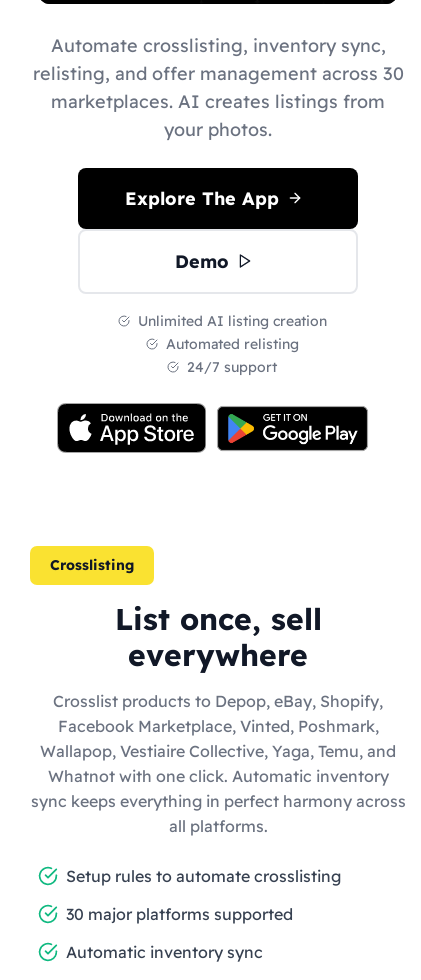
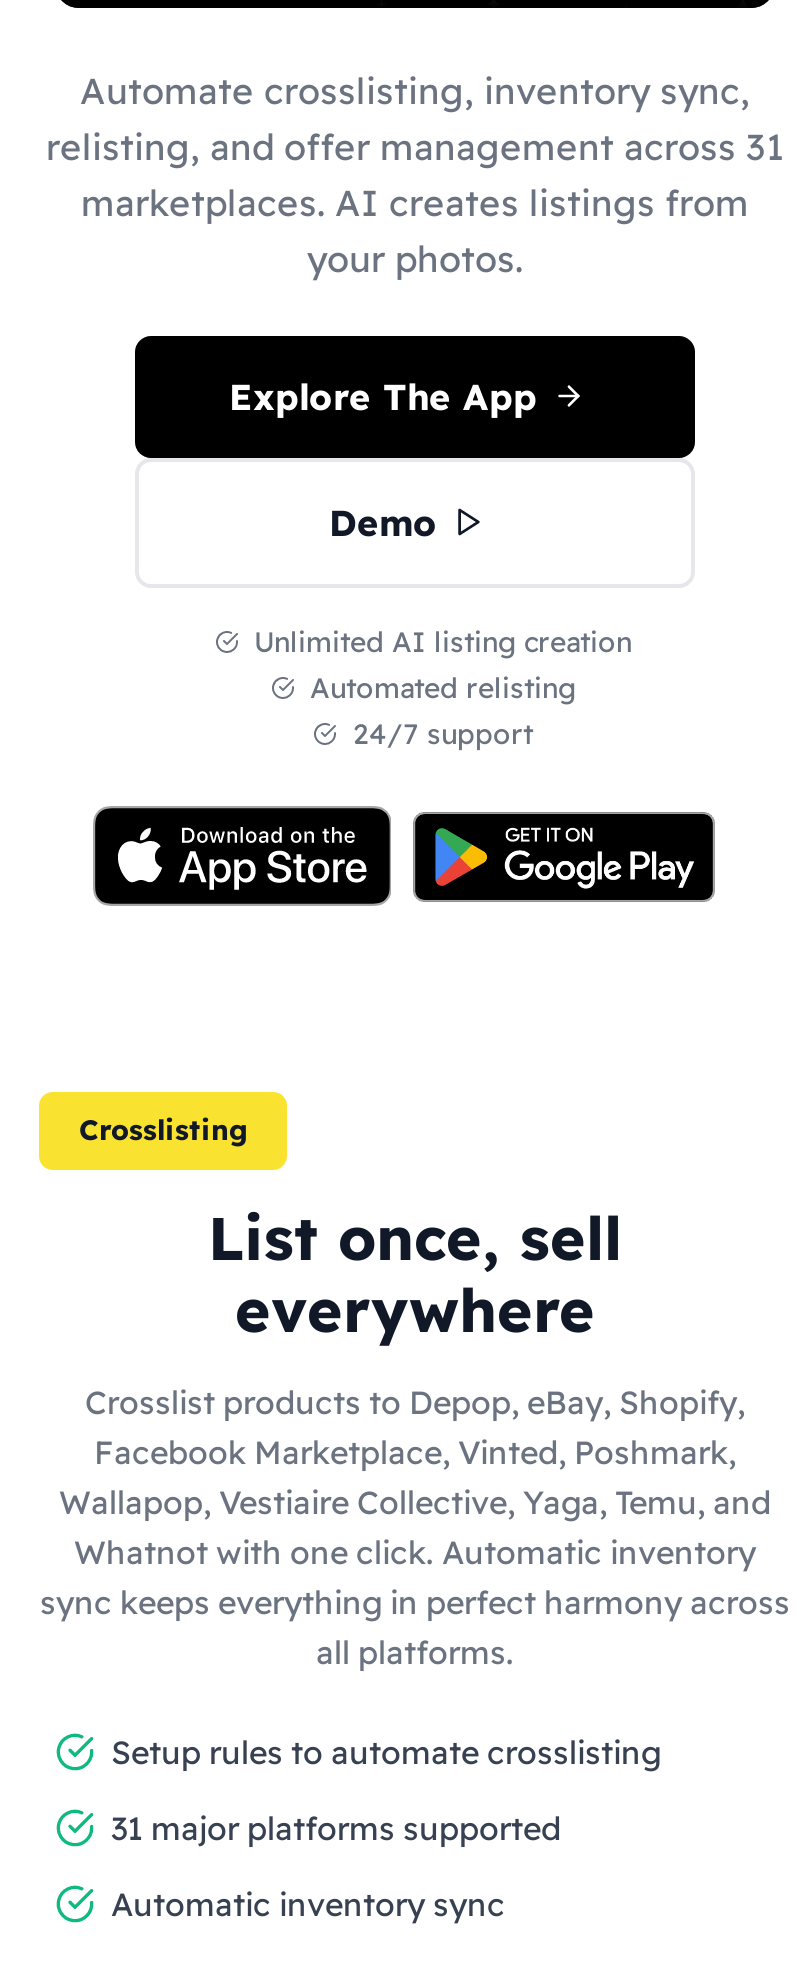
[32,61,403,84] relisting, and offer management across 30 -> [46,123,784,169] relisting, and offer management across 31
[66,903,293,923] 30 major platforms supported -> [111,1807,561,1847] 31 major platforms supported

